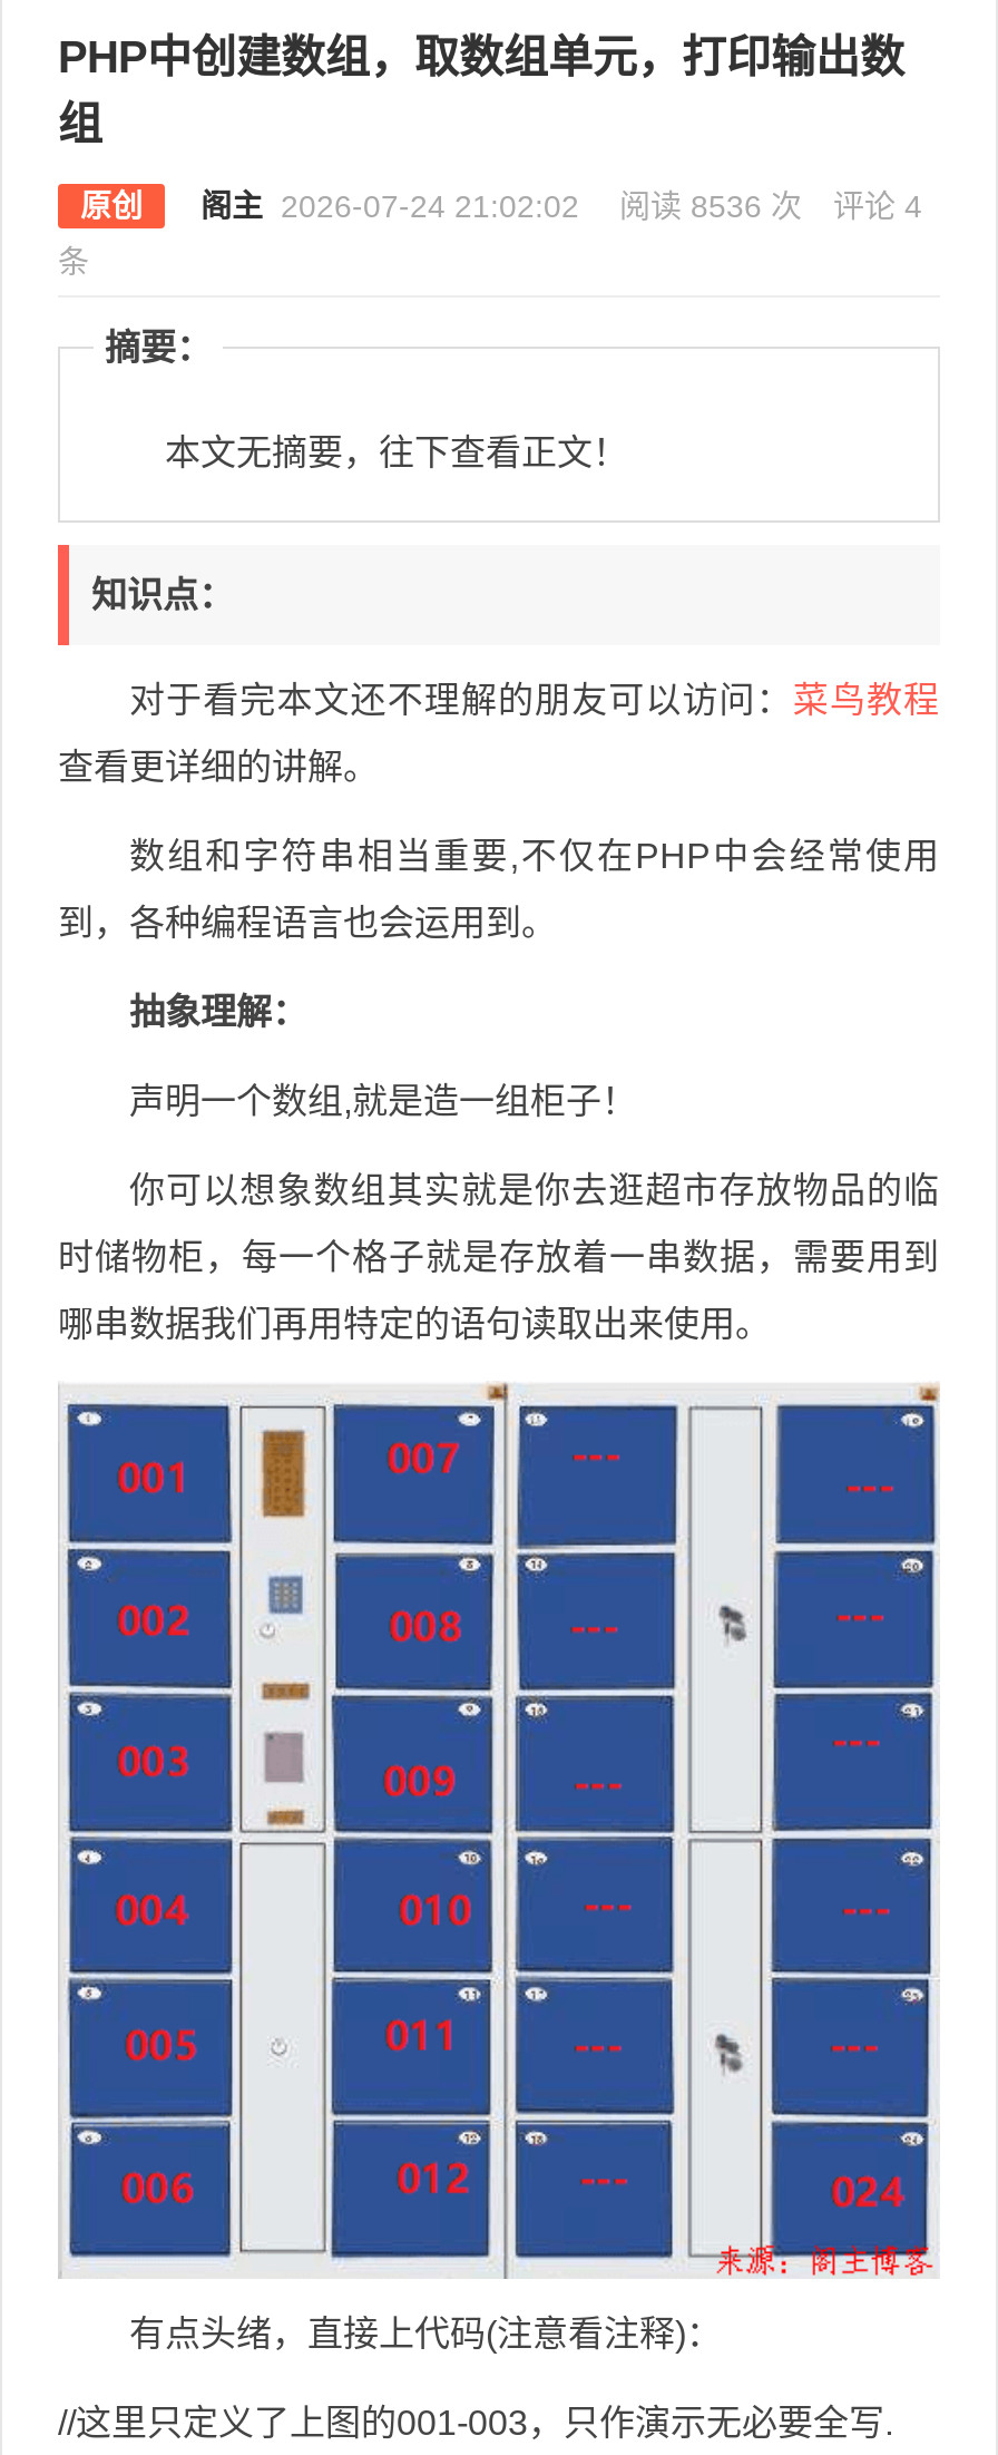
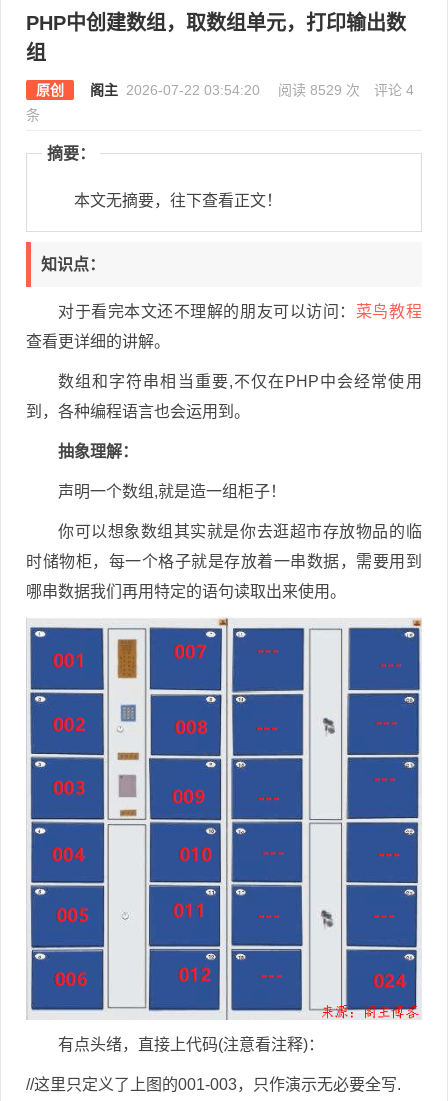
[200,188,588,224] 阁主 2026-07-24 21:02:02 -> [90,82,264,98] 阁主 2026-07-22 03:54:20
[619,188,811,224] 阅读 8536 次 -> [278,82,364,98] 阅读 8529 次

